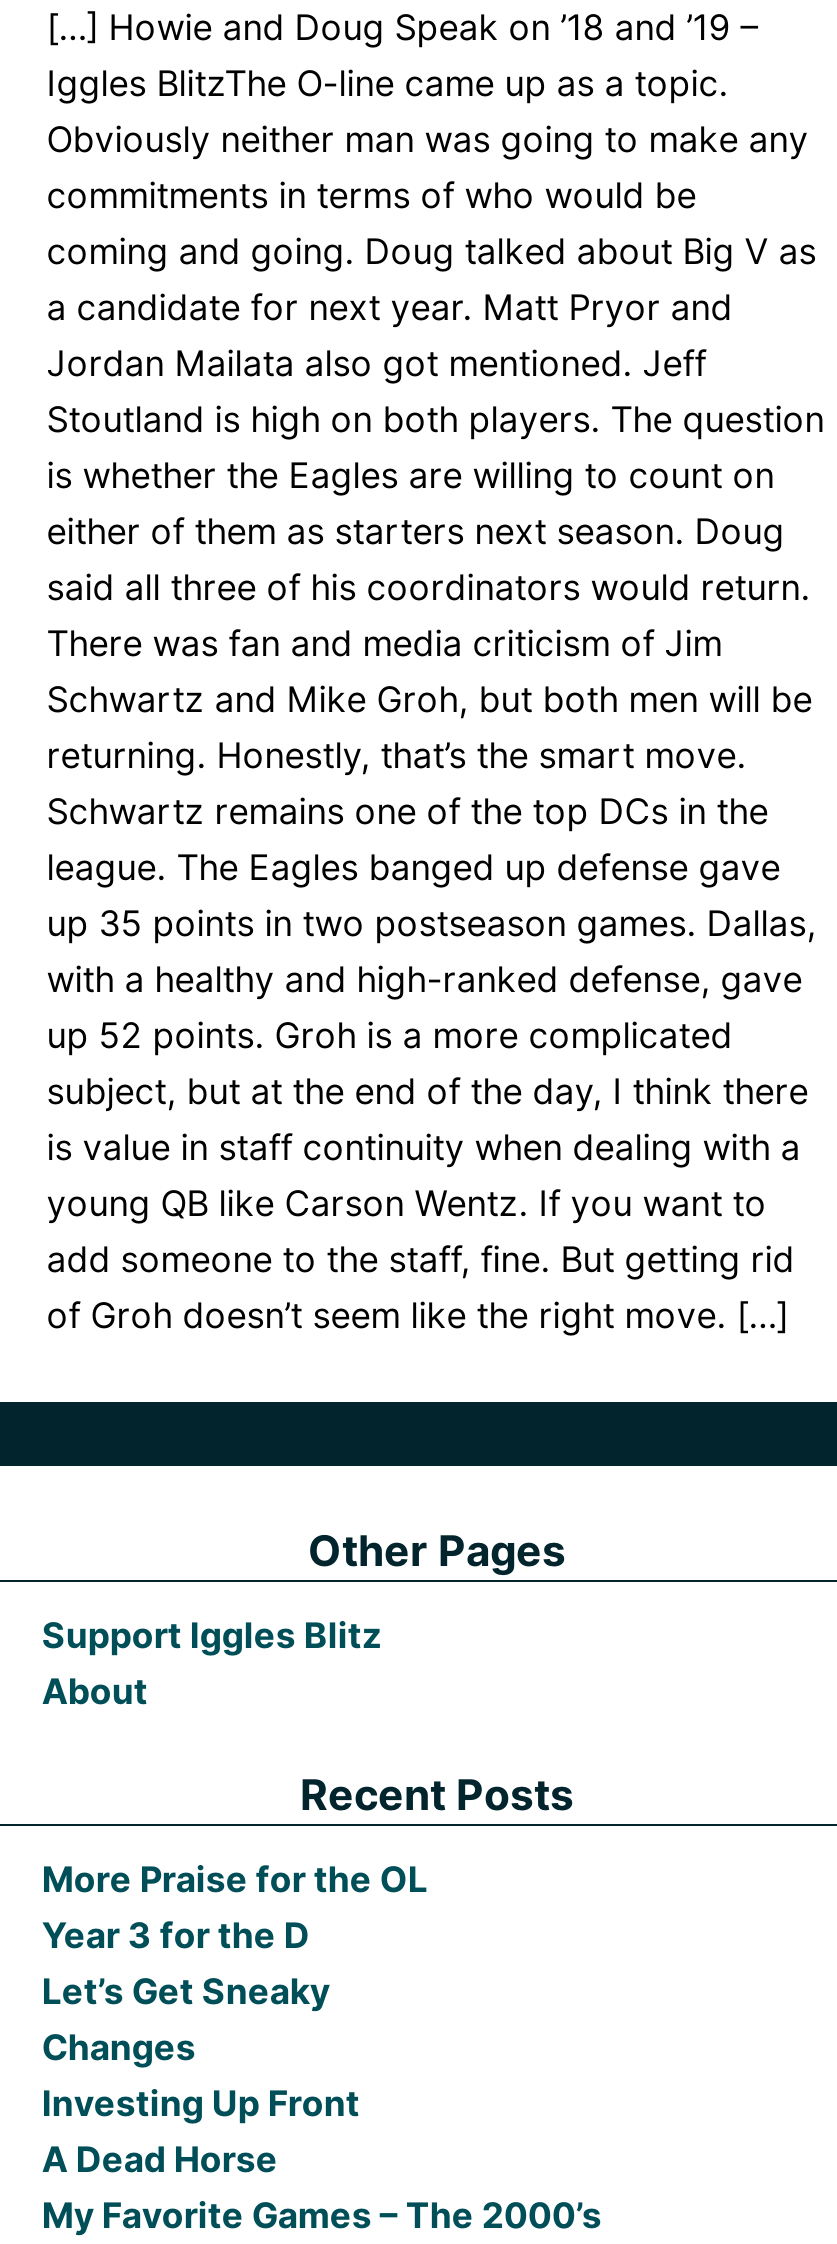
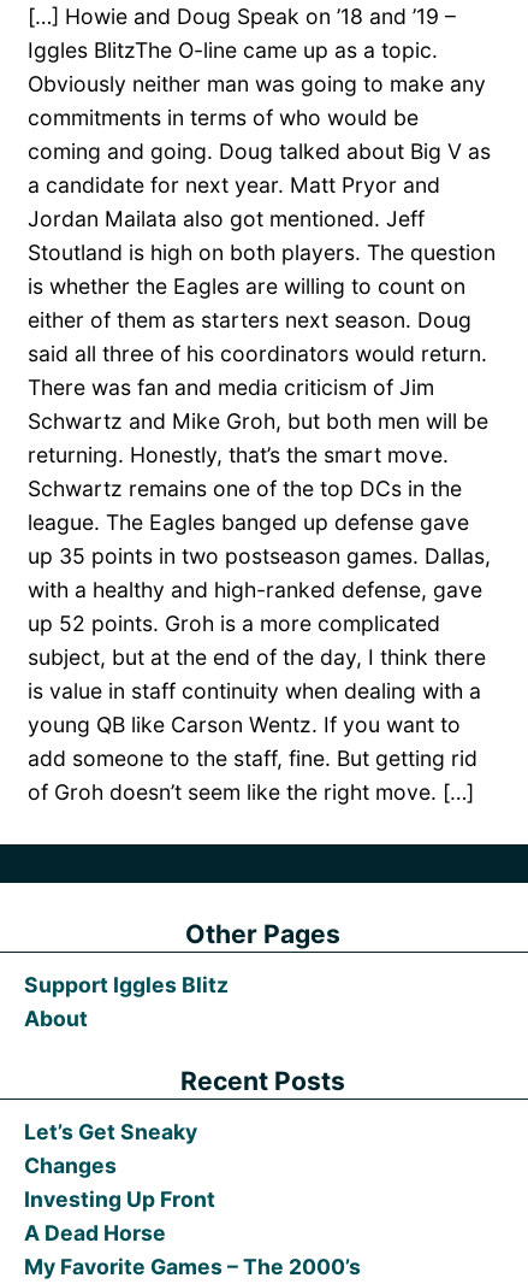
[42,1857,428,1955] More Praise for the OL | Year 3 for the D -> none

